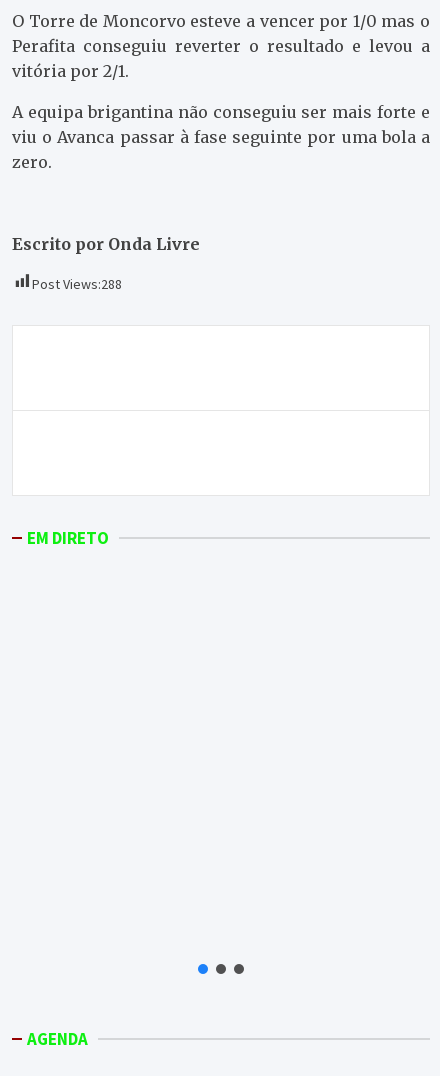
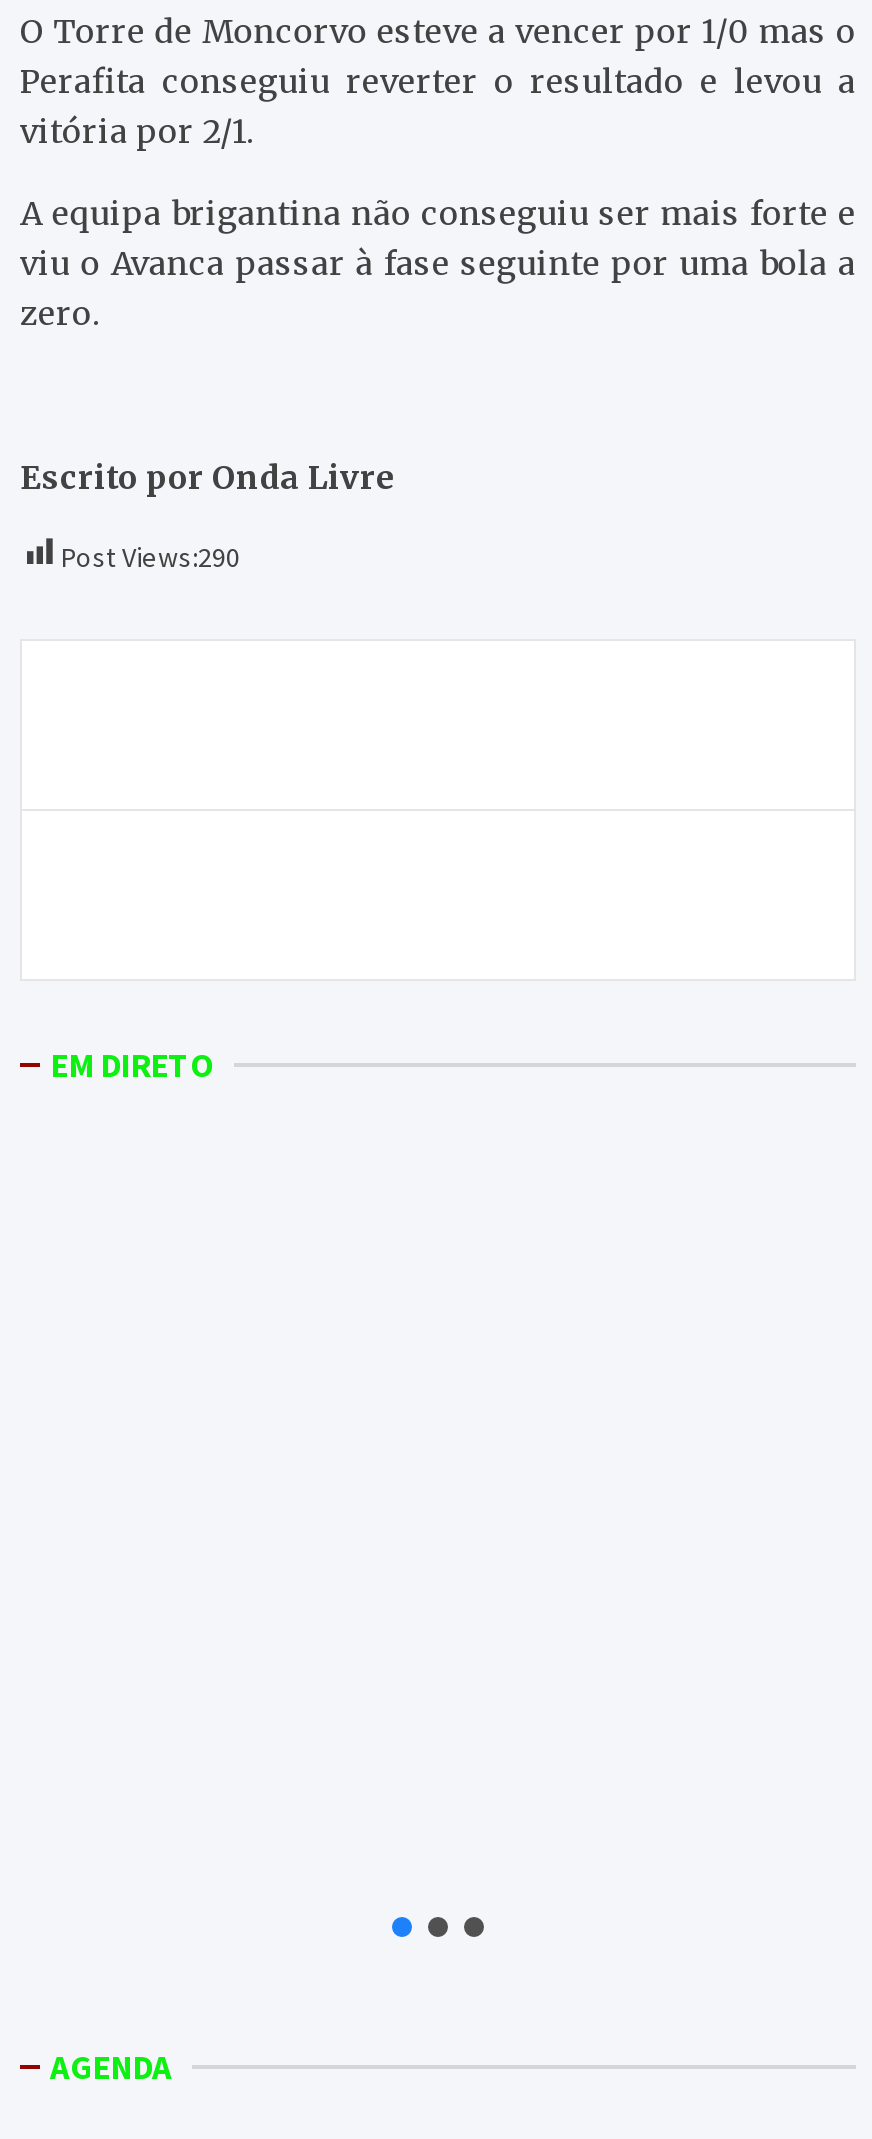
[32,275,122,293] Post Views:288 -> [60,539,240,575] Post Views:290

